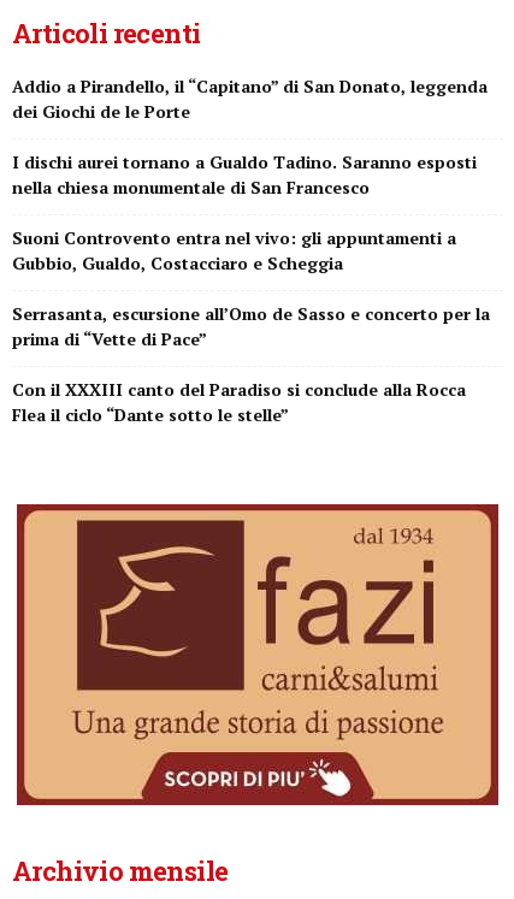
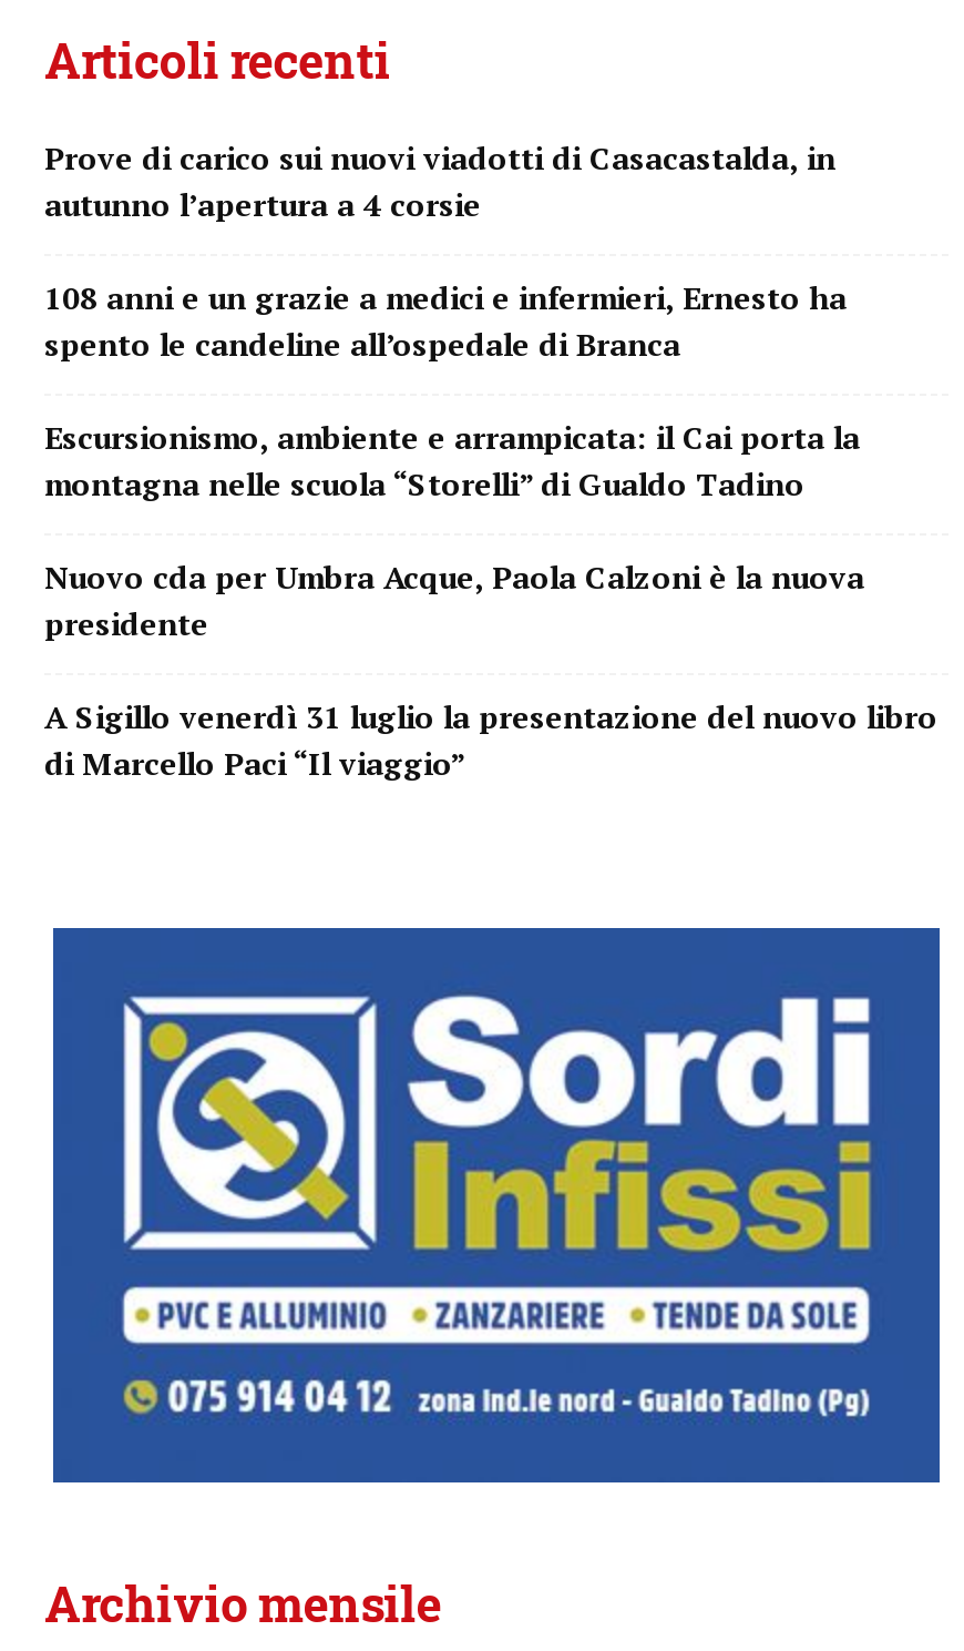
[12,75,488,123] Addio a Pirandello, il “Capitano” di San Donato, leggenda | dei Giochi de le Porte -> [44,137,835,225] Prove di carico sui nuovi viadotti di Casacastalda, in | autunno l’apertura a 4 corsie
[12,151,477,199] I dischi aurei tornano a Gualdo Tadino. Saranno esposti | nella chiesa monumentale di San Francesco -> [44,276,847,365] 108 anni e un grazie a medici e infermieri, Ernesto ha | spento le candeline all’ospedale di Branca
[12,226,456,275] Suoni Controvento entra nel vivo: gli appuntamenti a | Gubbio, Gualdo, Costacciaro e Scheggia -> [44,416,860,505] Escursionismo, ambiente e arrampicata: il Cai porta la | montagna nelle scuola “Storelli” di Gualdo Tadino
[12,302,490,350] Serrasanta, escursione all’Omo de Sasso e concerto per la | prima di “Vette di Pace” -> [44,556,864,644] Nuovo cda per Umbra Acque, Paola Calzoni è la nuova | presidente
[12,378,466,426] Con il XXXIII canto del Paradiso si conclude alla Rocca | Flea il ciclo “Dante sotto le stelle” -> [44,695,937,784] A Sigillo venerdì 31 luglio la presentazione del nuovo libro | di Marcello Paci “Il viaggio”
[16,503,500,806] [image] -> [51,926,942,1485] [image]

